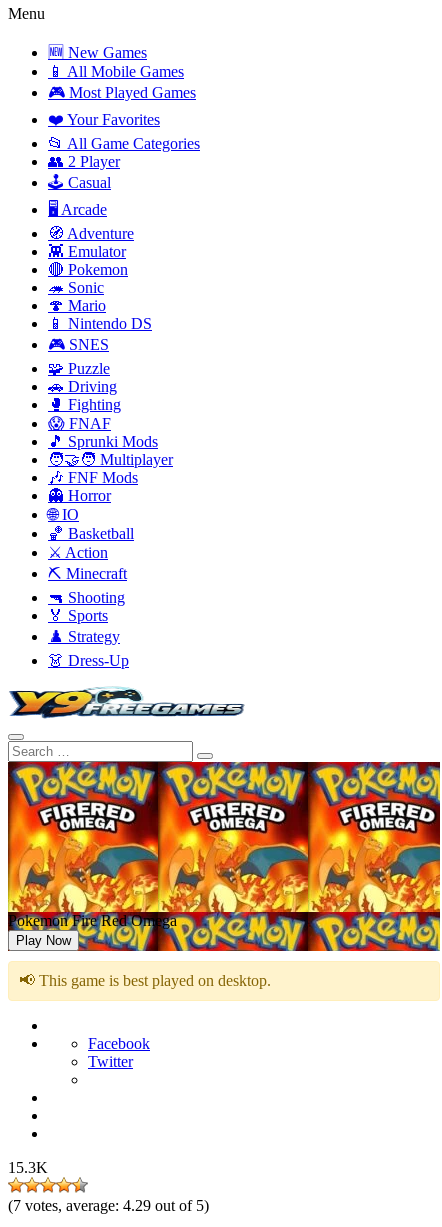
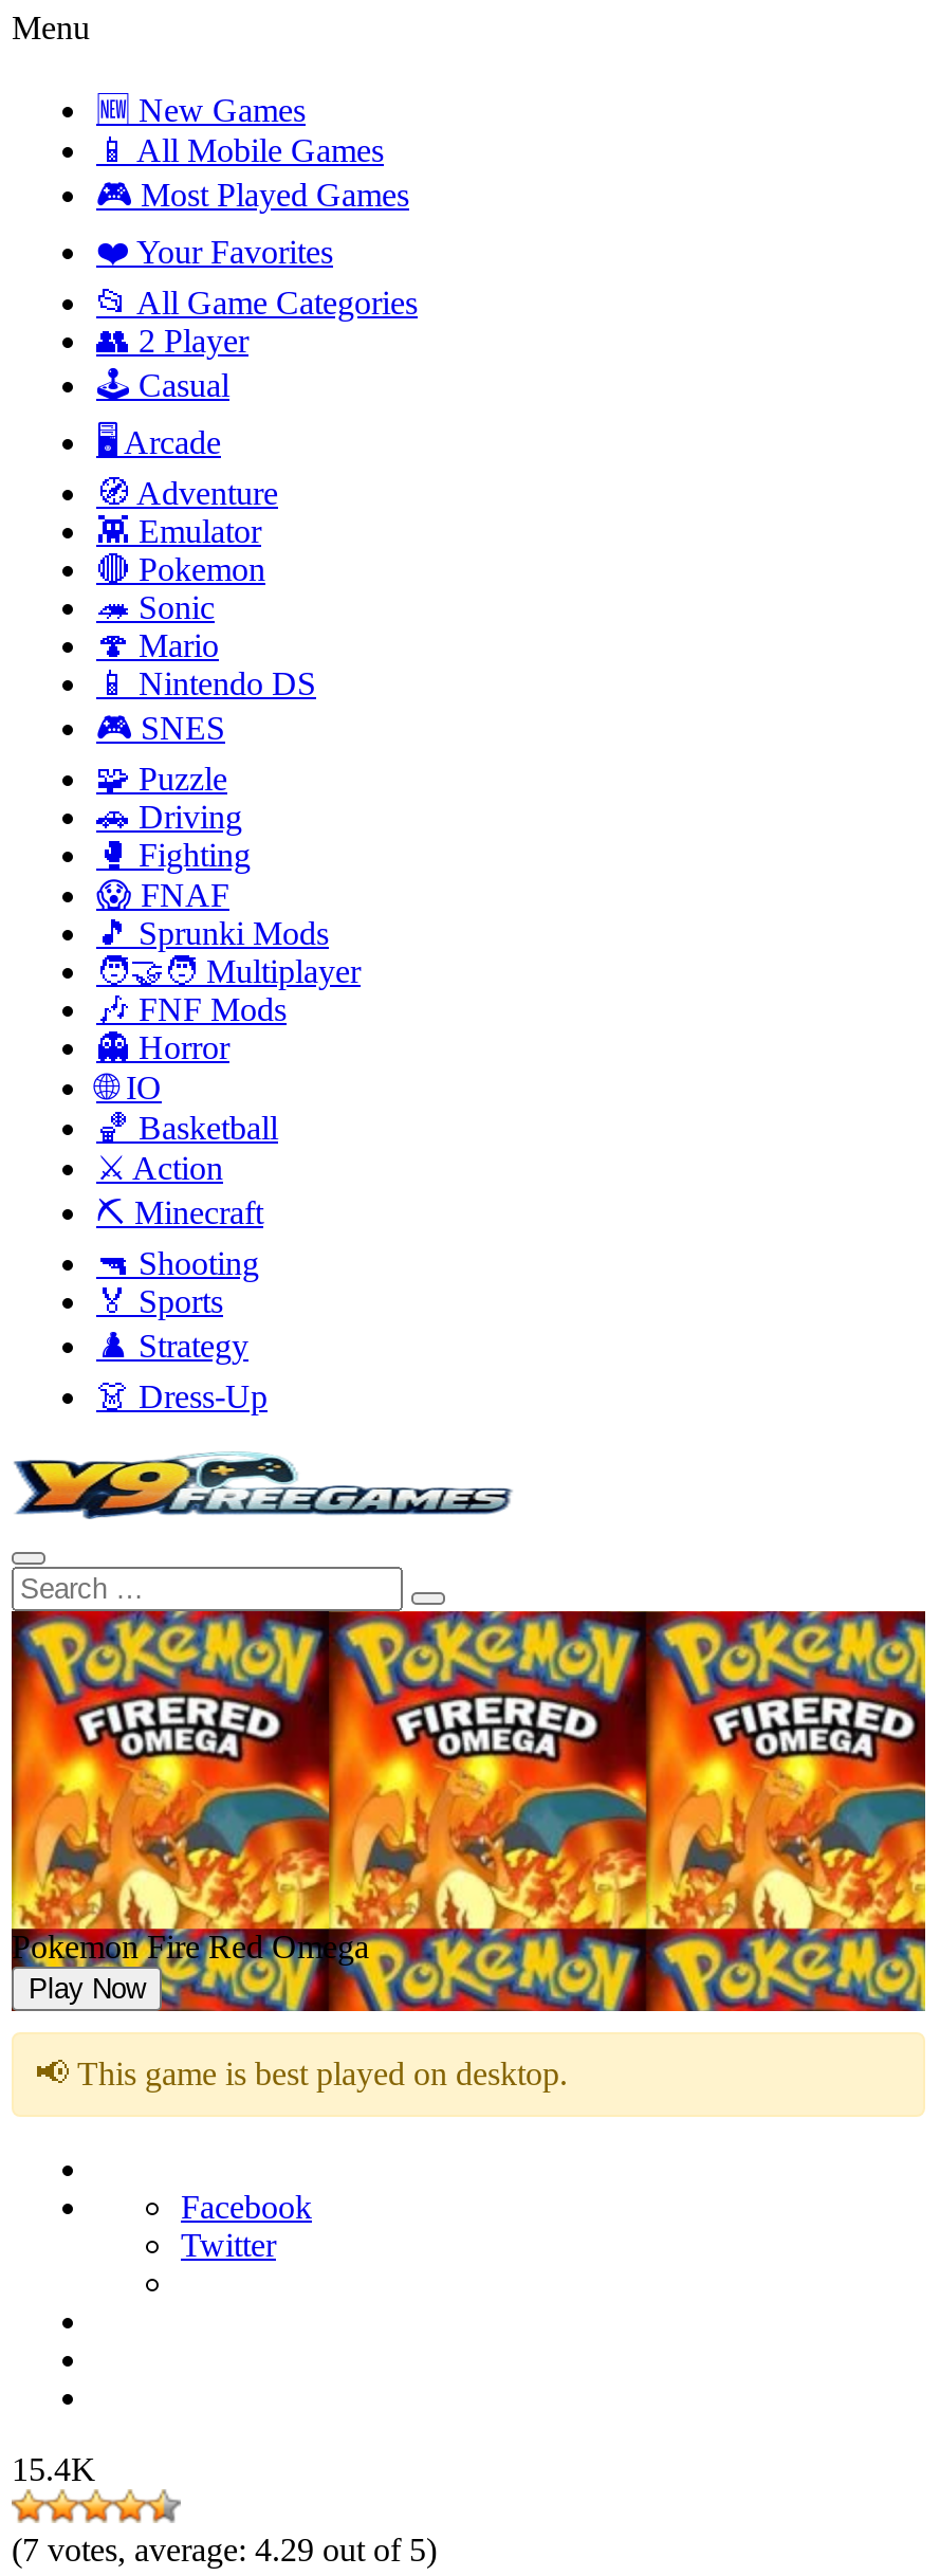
[8,1159,48,1176] 15.3K -> [12,2451,96,2487] 15.4K

